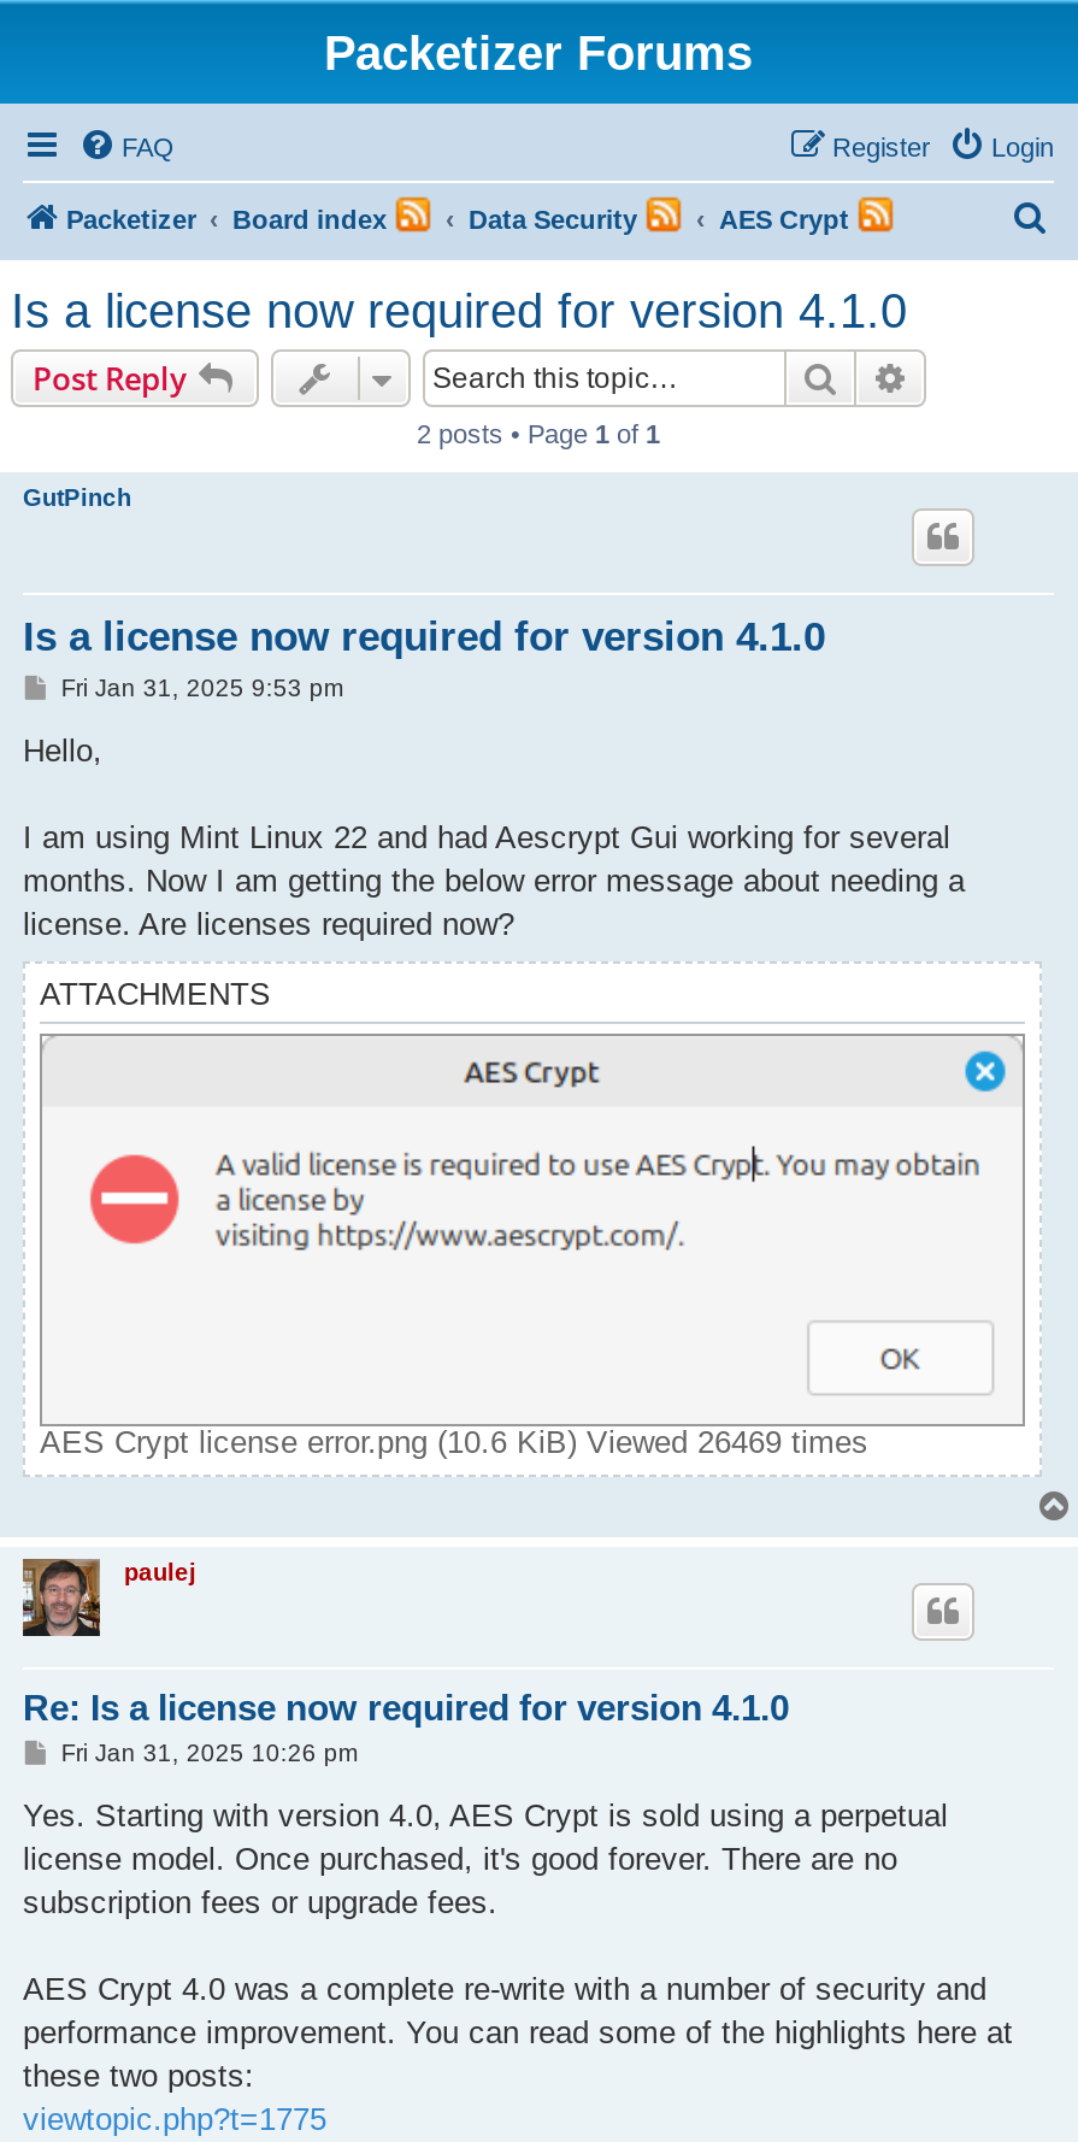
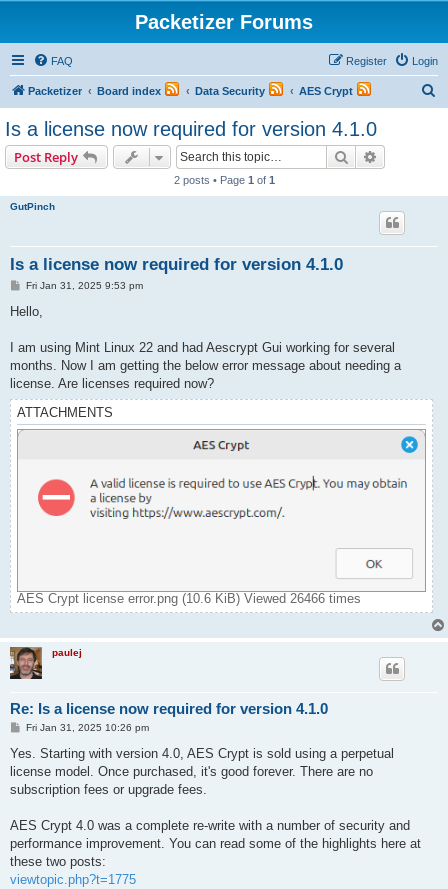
[40,1423,868,1459] AES Crypt license error.png (10.6 KiB) Viewed 26469 times -> [17,591,361,606] AES Crypt license error.png (10.6 KiB) Viewed 26466 times

